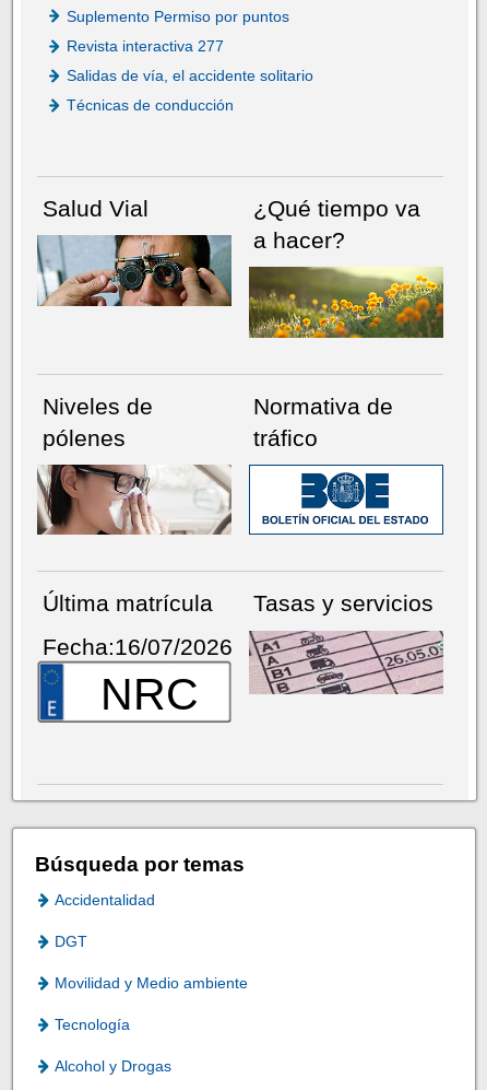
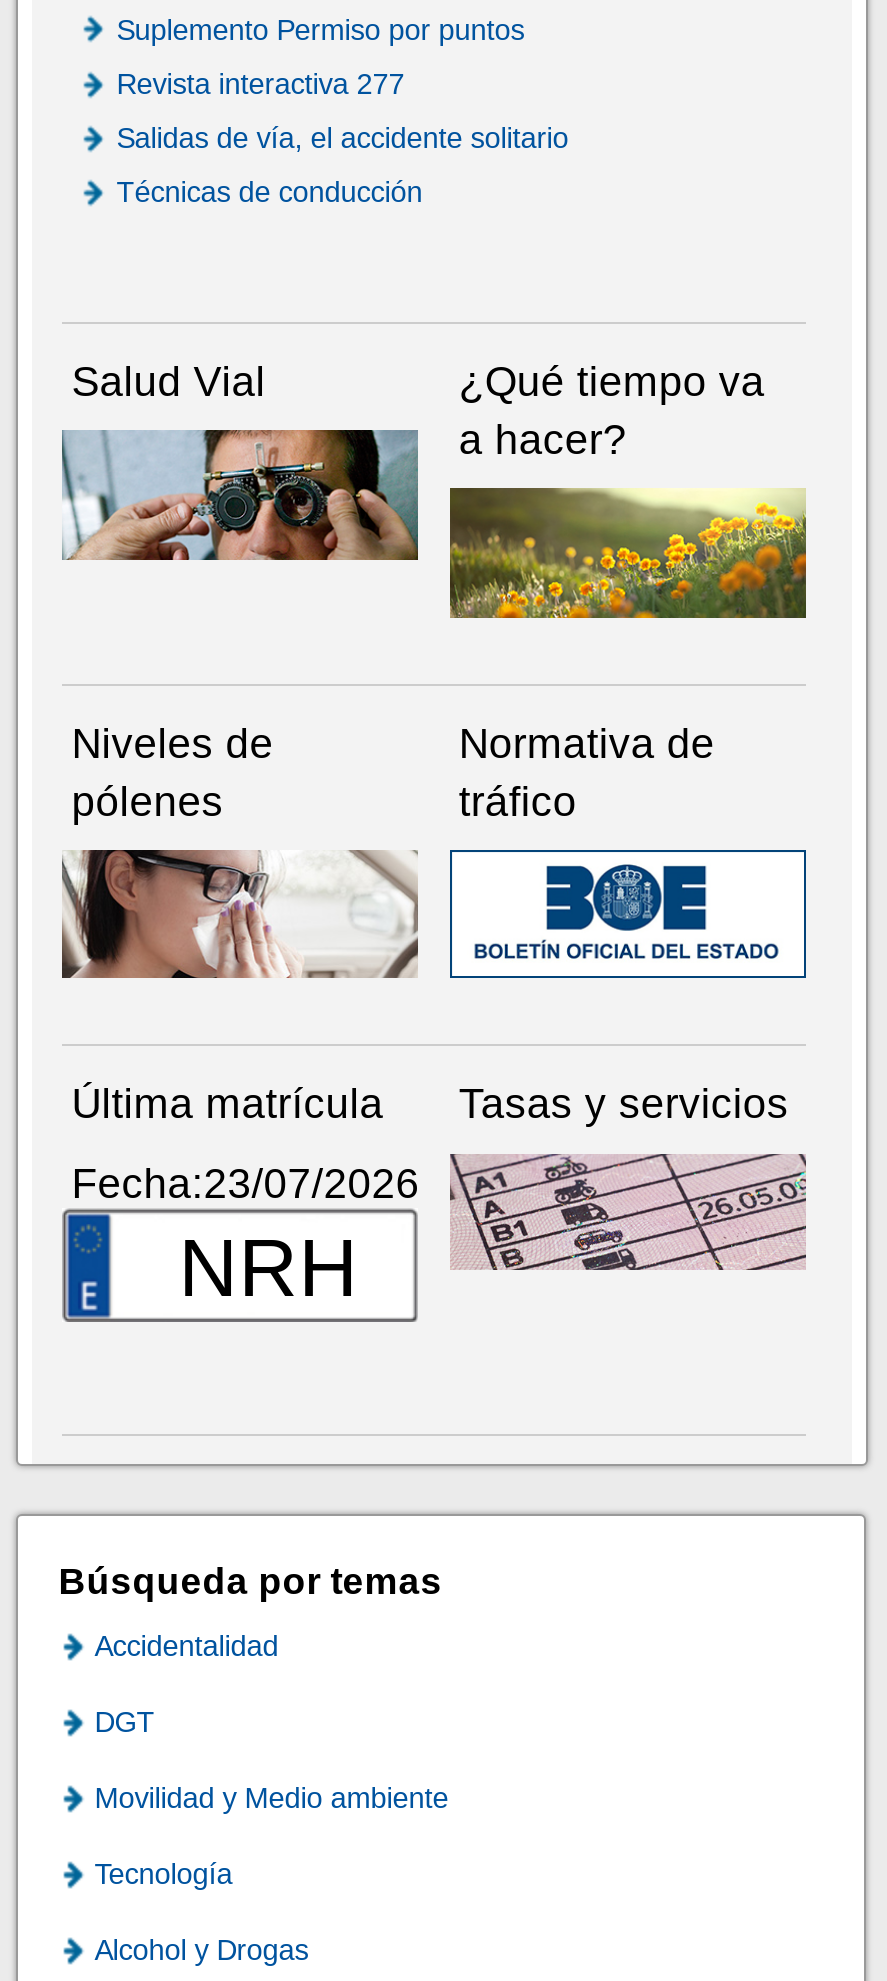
[42,634,232,719] Fecha:16/07/2026 | NRC -> [71,1159,419,1316] Fecha:23/07/2026 | NRH

